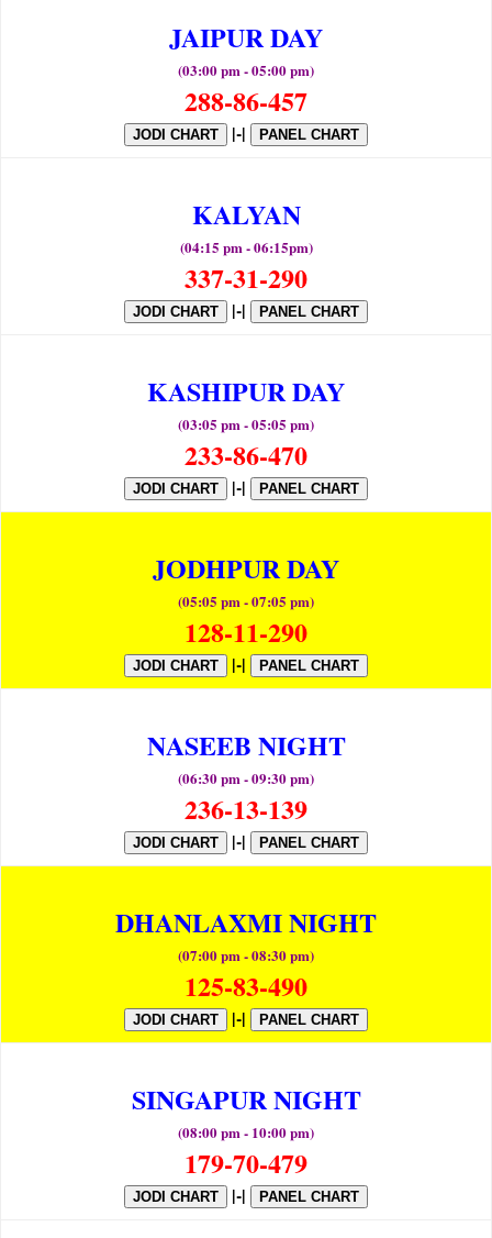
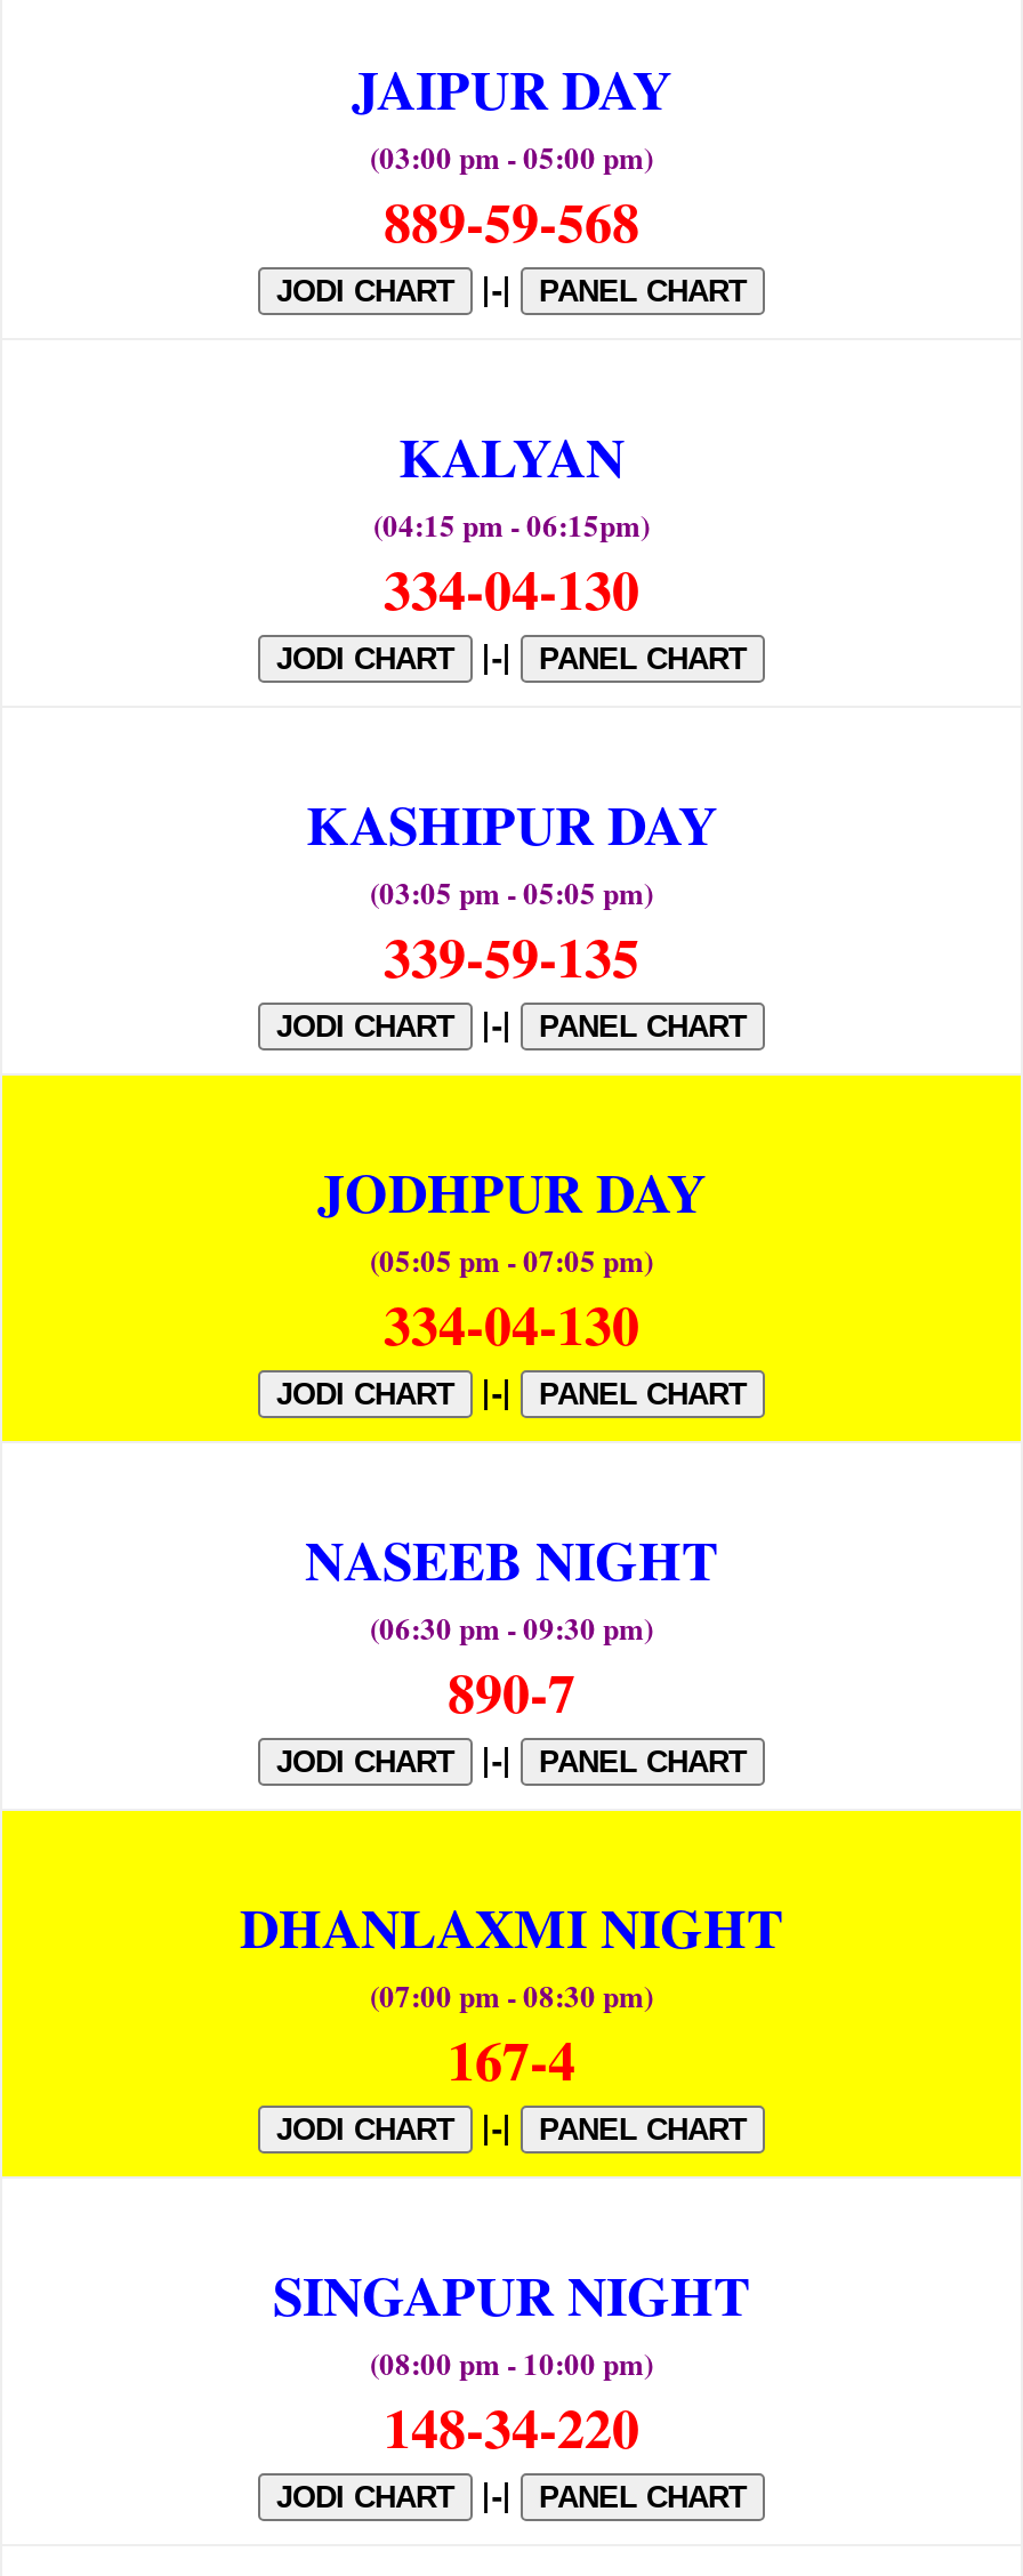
[185,82,307,120] 288-86-457 -> [384,181,639,261] 889-59-568
[185,259,307,297] 337-31-290 -> [384,549,639,628] 334-04-130
[185,436,307,474] 233-86-470 -> [384,916,639,996] 339-59-135
[185,613,307,651] 128-11-290 -> [384,1284,639,1364] 334-04-130
[185,790,307,828] 236-13-139 -> [448,1652,575,1731] 890-7
[185,967,307,1005] 125-83-490 -> [448,2019,575,2099] 167-4
[185,1144,307,1182] 179-70-479 -> [384,2387,639,2467] 148-34-220

